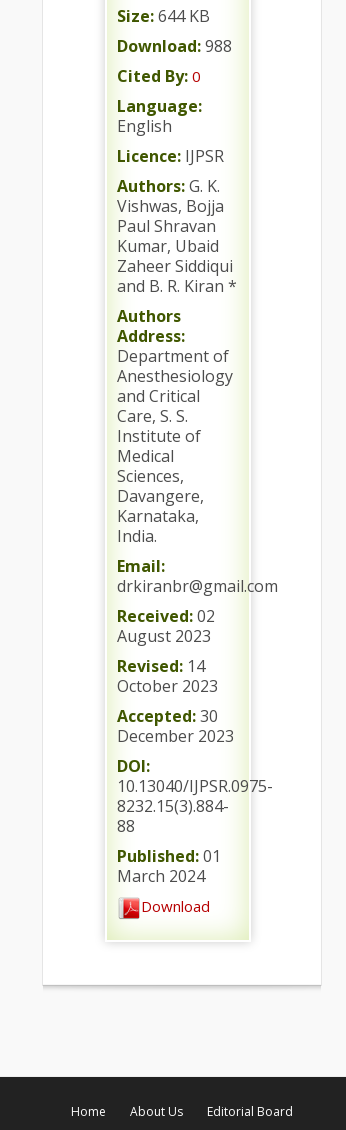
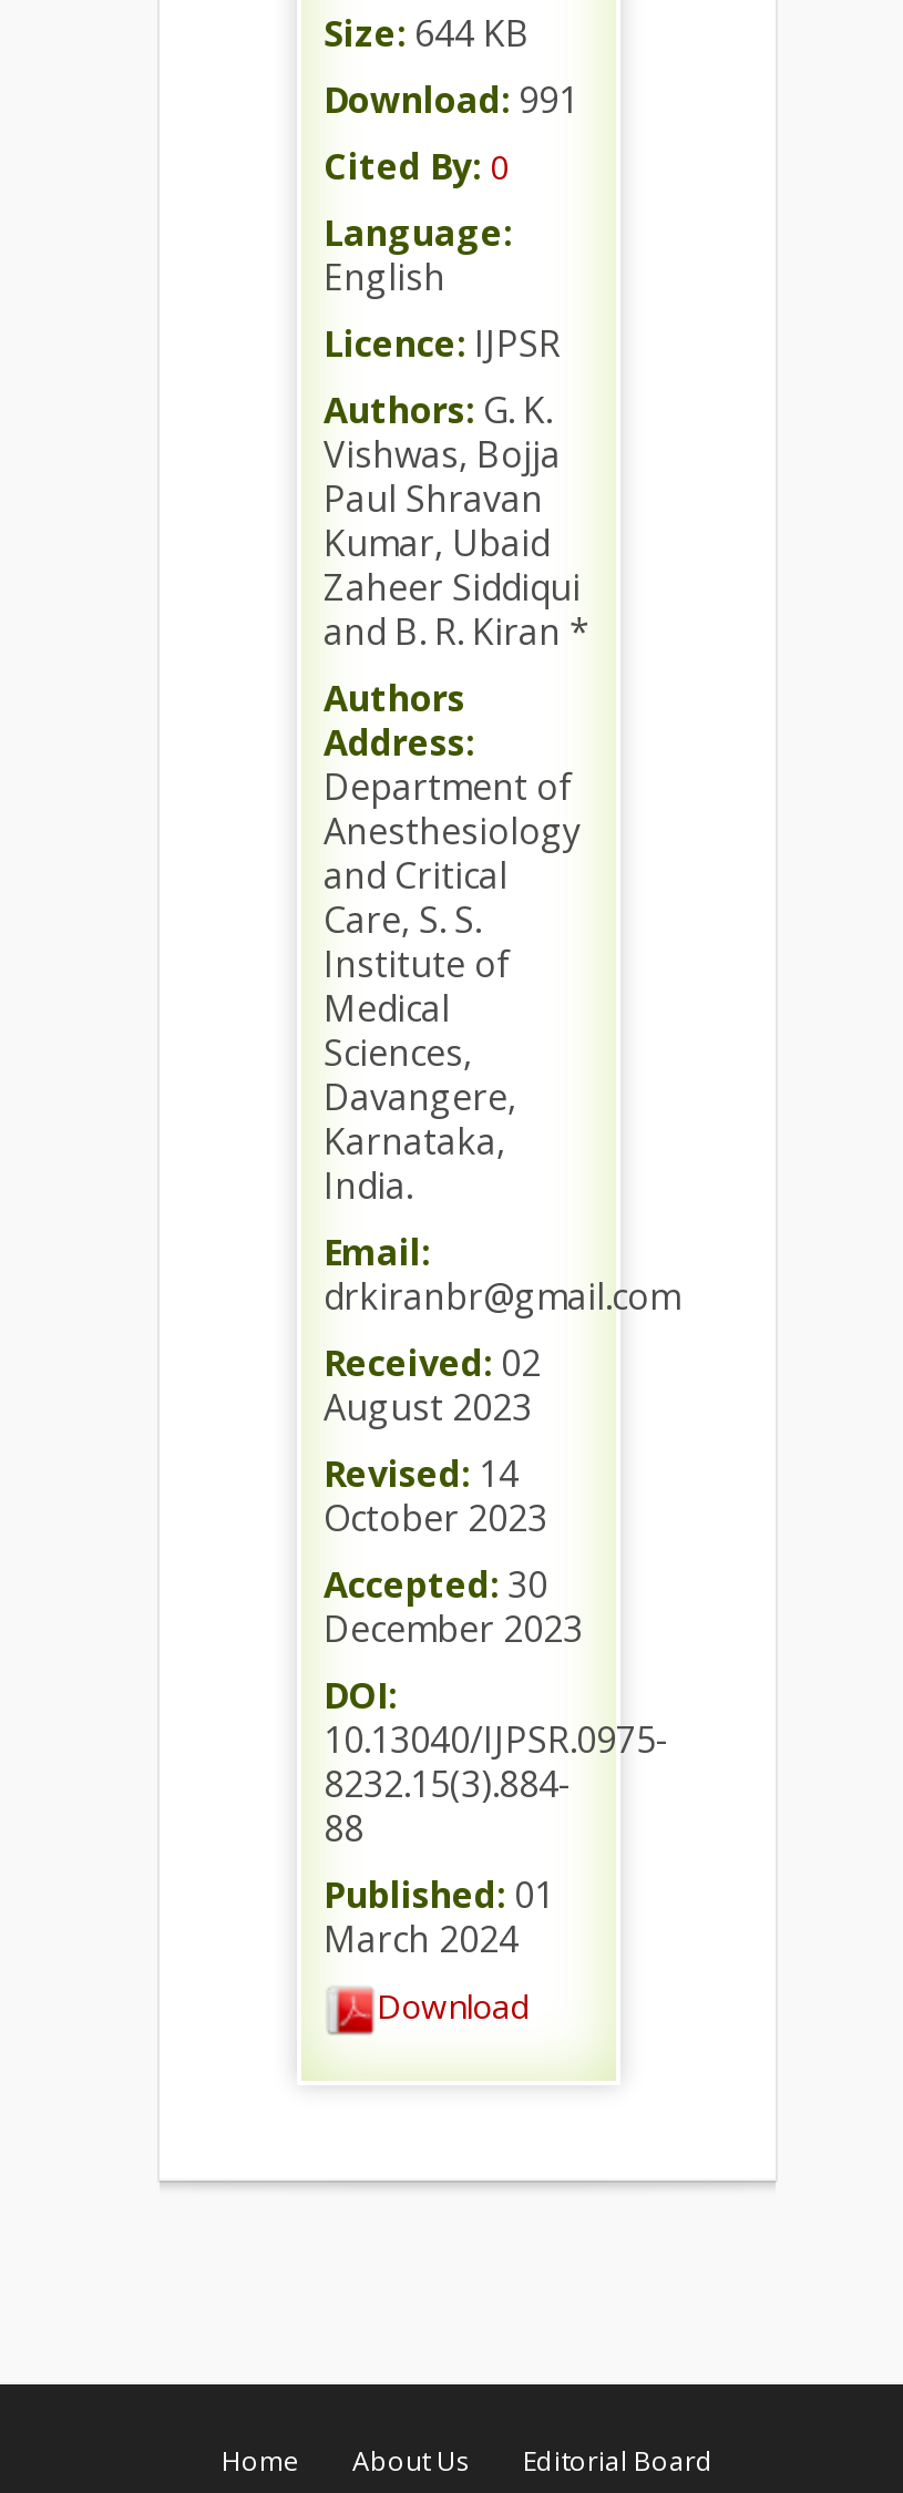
[117,35,232,57] Download: 988 -> [324,75,578,124] Download: 991

